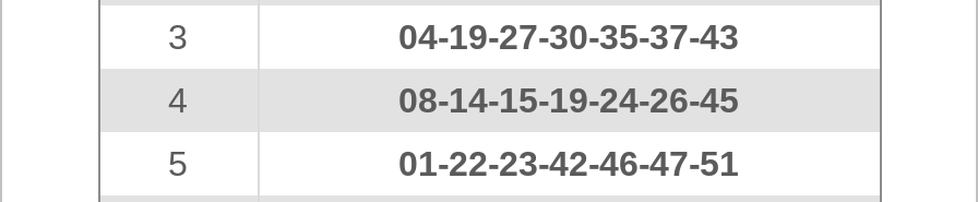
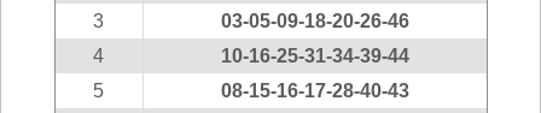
[398,19,739,56] 04-19-27-30-35-37-43 -> [220,11,409,31] 03-05-09-18-20-26-46
[398,82,739,119] 08-14-15-19-24-26-45 -> [220,46,409,66] 10-16-25-31-34-39-44
[398,145,739,182] 01-22-23-42-46-47-51 -> [220,81,409,101] 08-15-16-17-28-40-43

